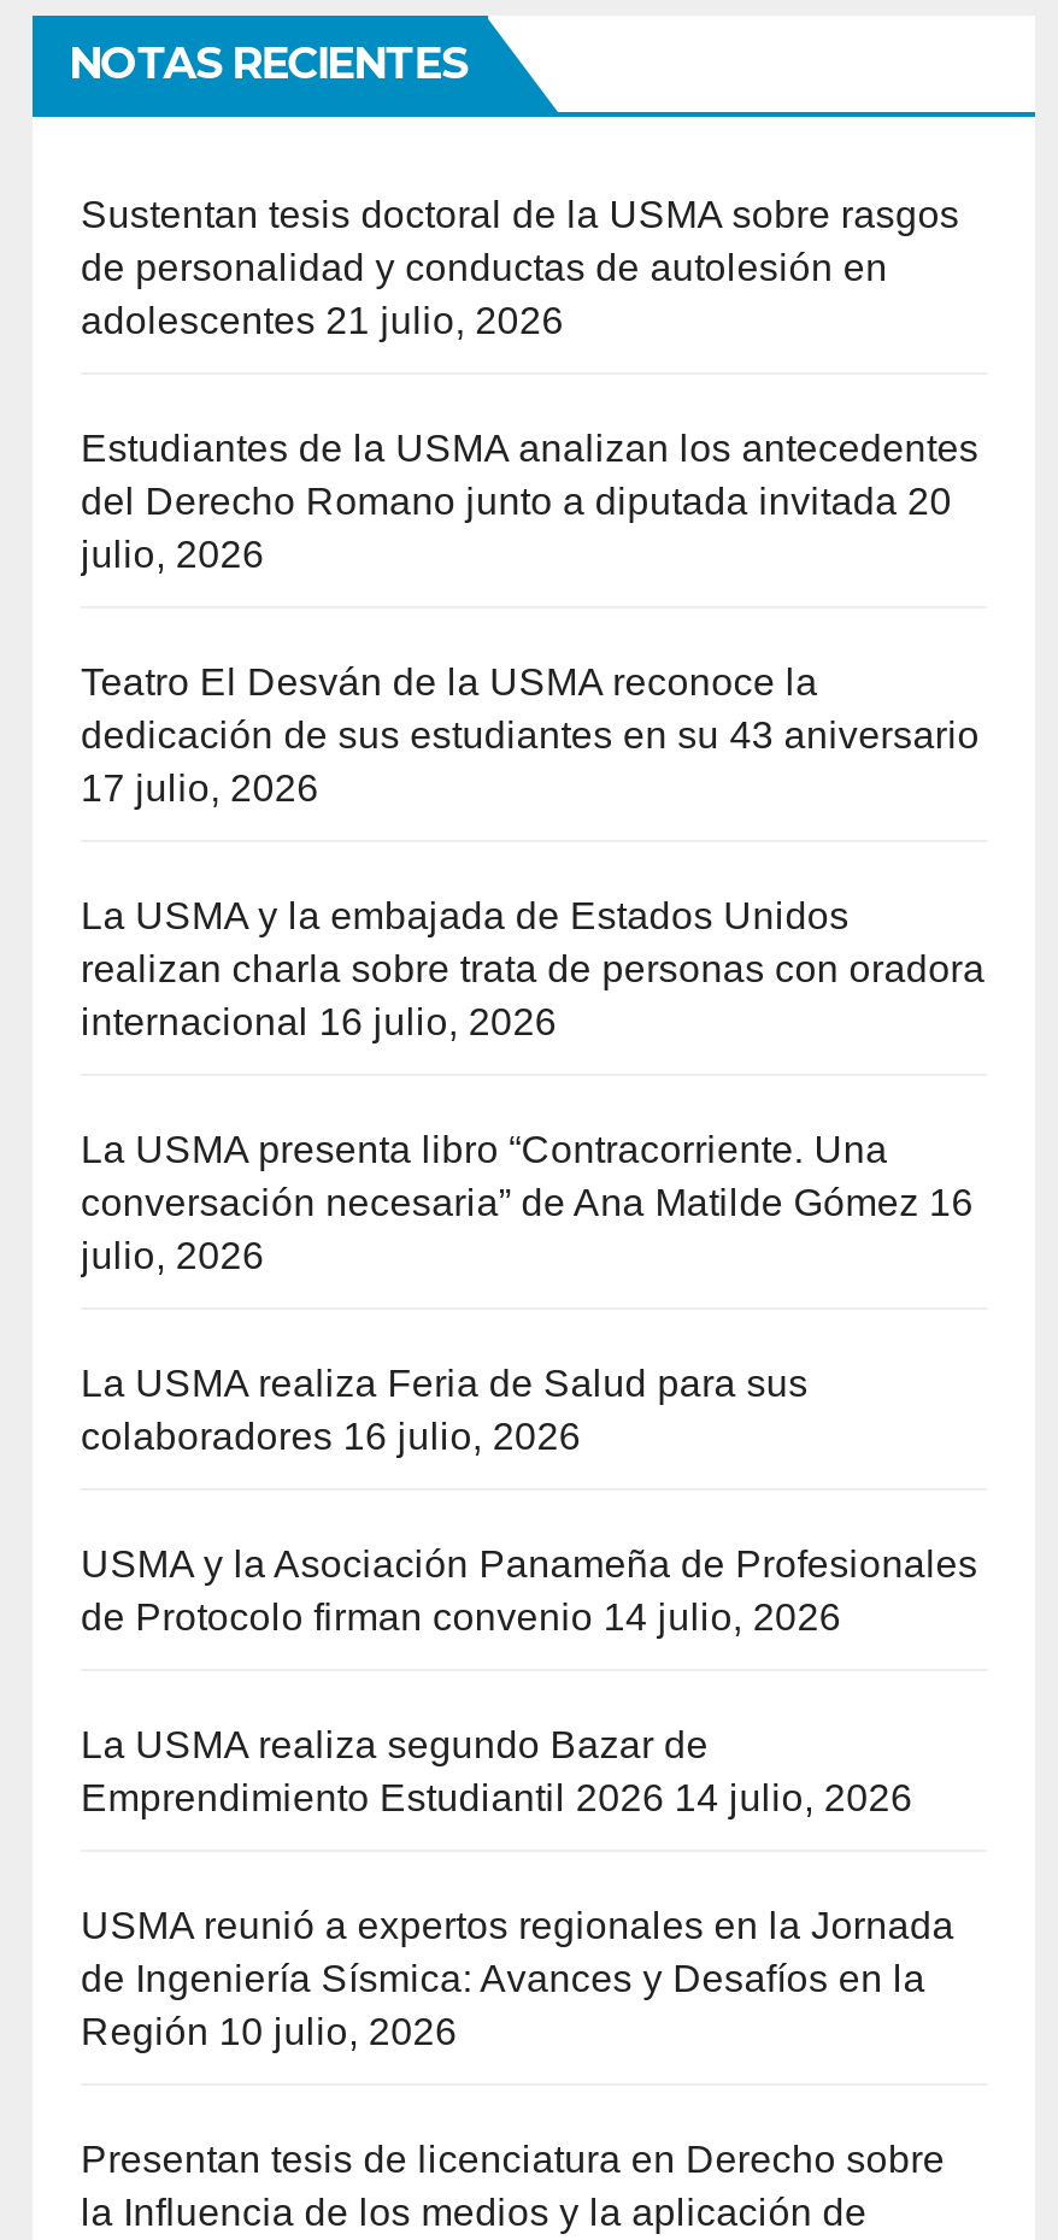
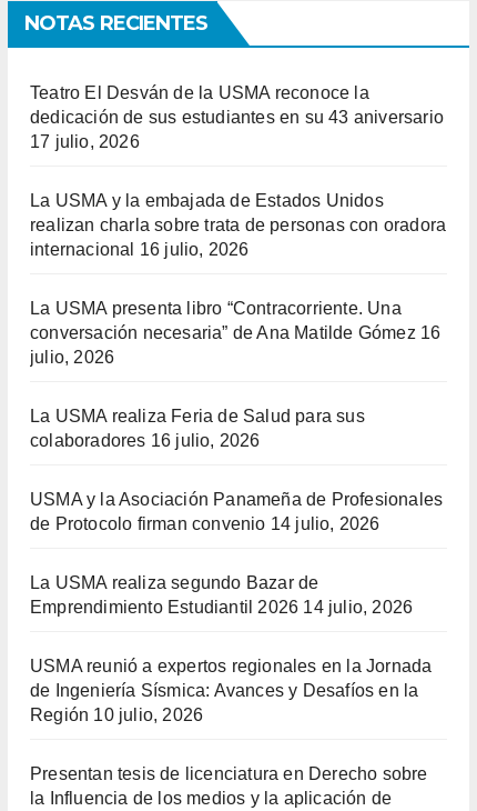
[81,194,979,574] Sustentan tesis doctoral de la USMA sobre rasgos | de personalidad y conductas de autolesión en | adolescentes 21 julio, 2026 | Estudiantes de la USMA analizan los antecedentes | del Derecho Romano junto a diputada invitada 20 | julio, 2026 -> none

